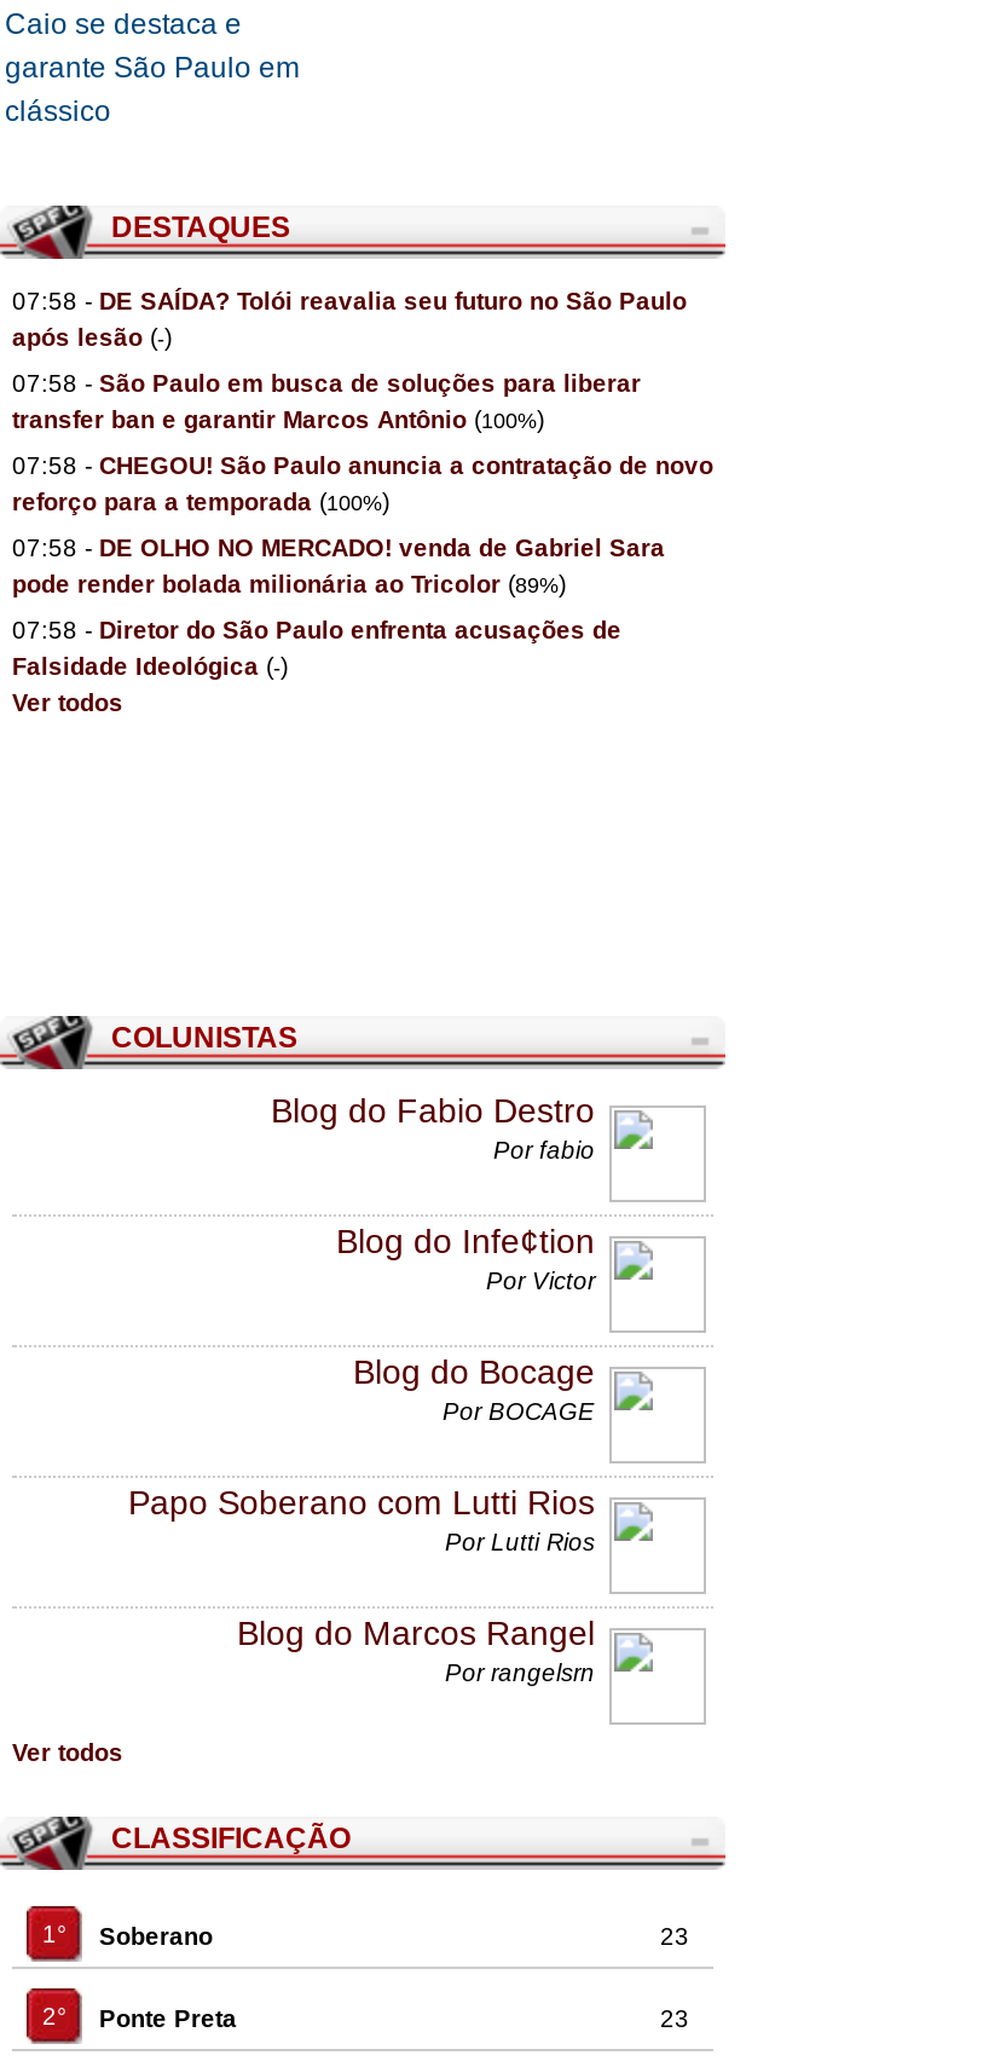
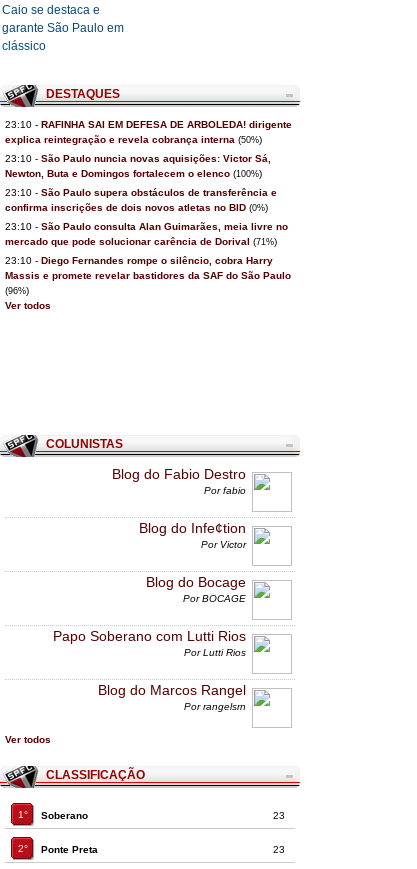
[12,288,687,351] 07:58 - DE SAÍDA? Tolói reavalia seu futuro no São Paulo | após lesão (-) -> [5,119,292,145] 23:10 - RAFINHA SAI EM DEFESA DE ARBOLEDA! dirigente | explica reintegração e revela cobrança interna (50%)
[12,370,641,433] 07:58 - São Paulo em busca de soluções para liberar | transfer ban e garantir Marcos Antônio (100%) -> [5,153,271,179] 23:10 - São Paulo nuncia novas aquisições: Victor Sá, | Newton, Buta e Domingos fortalecem o elenco (100%)
[12,452,713,515] 07:58 - CHEGOU! São Paulo anuncia a contratação de novo | reforço para a temporada (100%) -> [5,187,277,213] 23:10 - São Paulo supera obstáculos de transferência e | confirma inscrições de dois novos atletas no BID (0%)
[12,535,665,597] 07:58 - DE OLHO NO MERCADO! venda de Gabriel Sara | pode render bolada milionária ao Tricolor (89%) -> [5,221,288,247] 23:10 - São Paulo consulta Alan Guimarães, meia livre no | mercado que pode solucionar carência de Dorival (71%)
[12,617,621,680] 07:58 - Diretor do São Paulo enfrenta acusações de | Falsidade Ideológica (-) -> [5,255,291,296] 23:10 - Diego Fernandes rompe o silêncio, cobra Harry | Massis e promete revelar bastidores da SAF do São Paulo | (96%)

